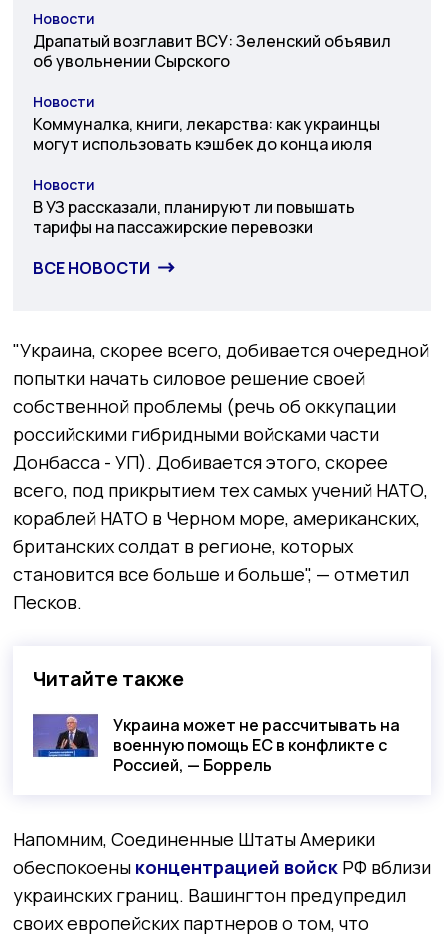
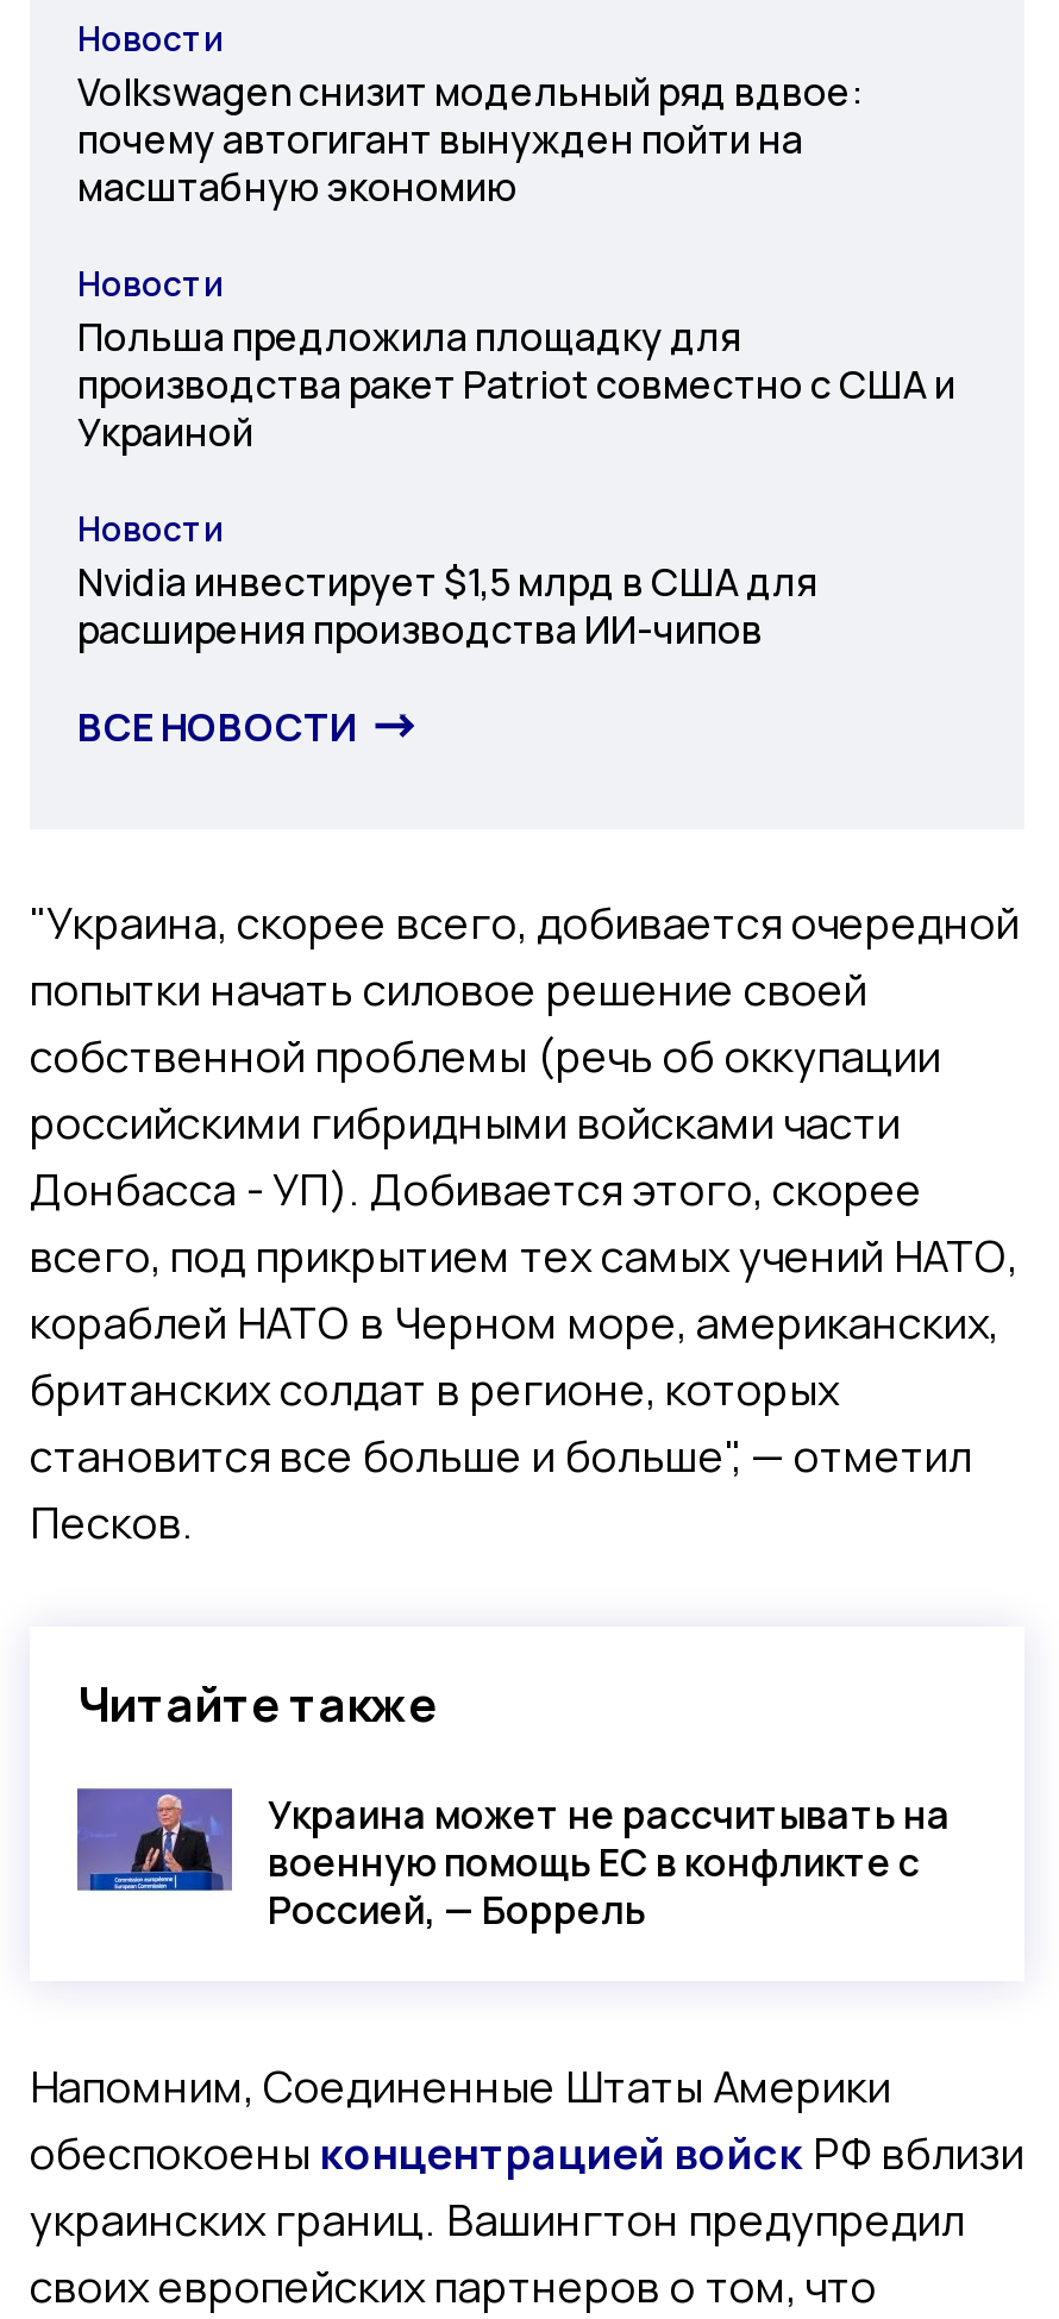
[33,30,391,72] Драпатый возглавит ВСУ: Зеленский объявил | об увольнении Сырского -> [77,65,863,213] Volkswagen снизит модельный ряд вдвое: | почему автогигант вынужден пойти на | масштабную экономию
[33,113,380,155] Коммуналка, книги, лекарства: как украинцы | могут использовать кэшбек до конца июля -> [77,310,955,458] Польша предложила площадку для | производства ракет Patriot совместно с США и | Украиной
[33,196,355,238] В УЗ рассказали, планируют ли повышать | тарифы на пассажирские перевозки -> [77,555,817,655] Nvidia инвестирует $1,5 млрд в США для | расширения производства ИИ-чипов

